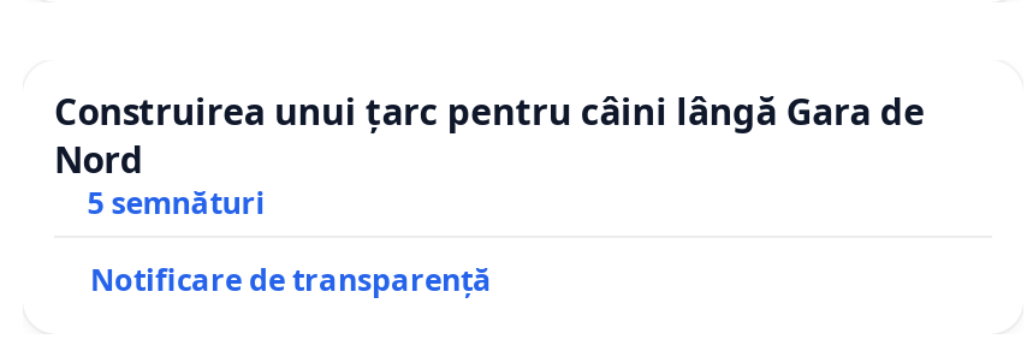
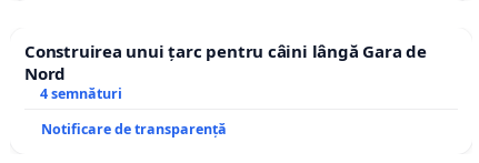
[87,183,265,224] 5 semnături -> [40,85,122,103] 4 semnături

